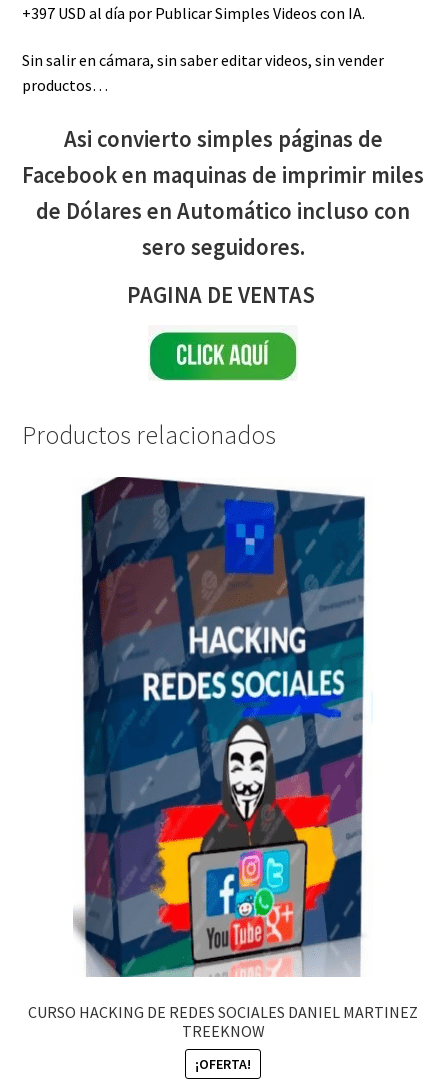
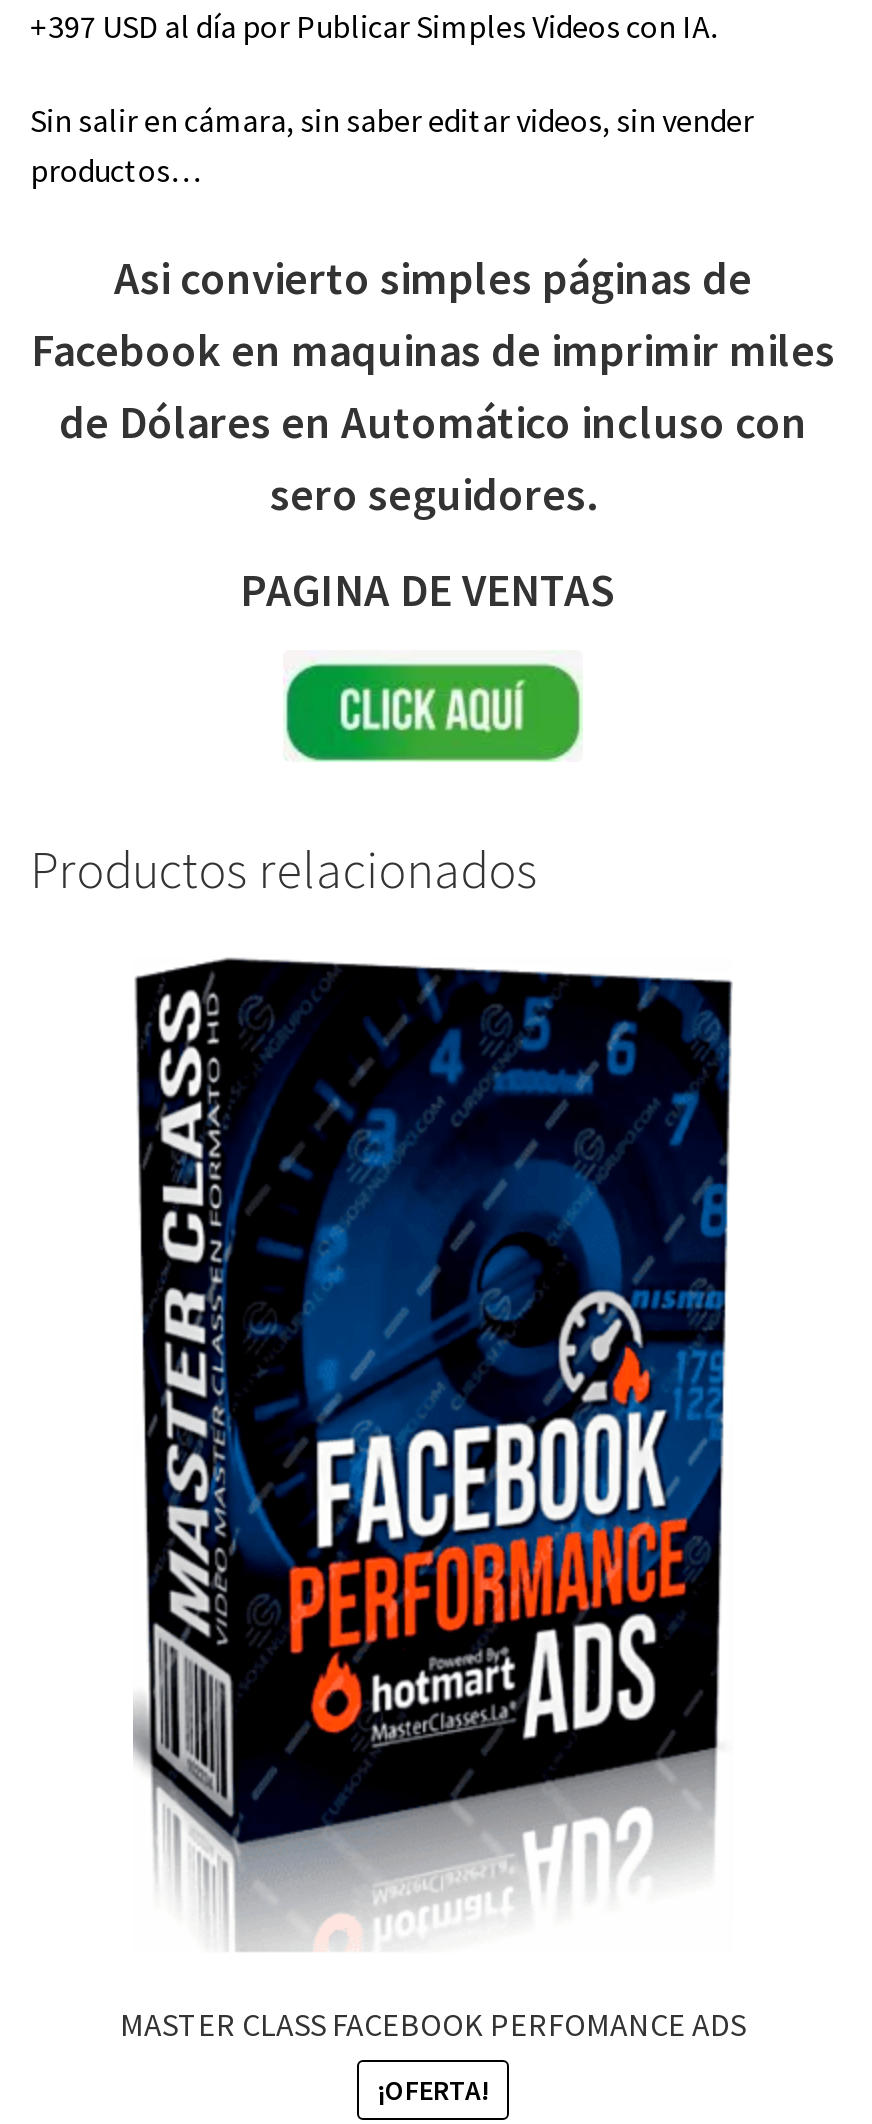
[28,476,418,1041] [image] | CURSO HACKING DE REDES SOCIALES DANIEL MARTINEZ | TREEKNOW -> [120,954,746,2044] [image] | MASTER CLASS FACEBOOK PERFOMANCE ADS

